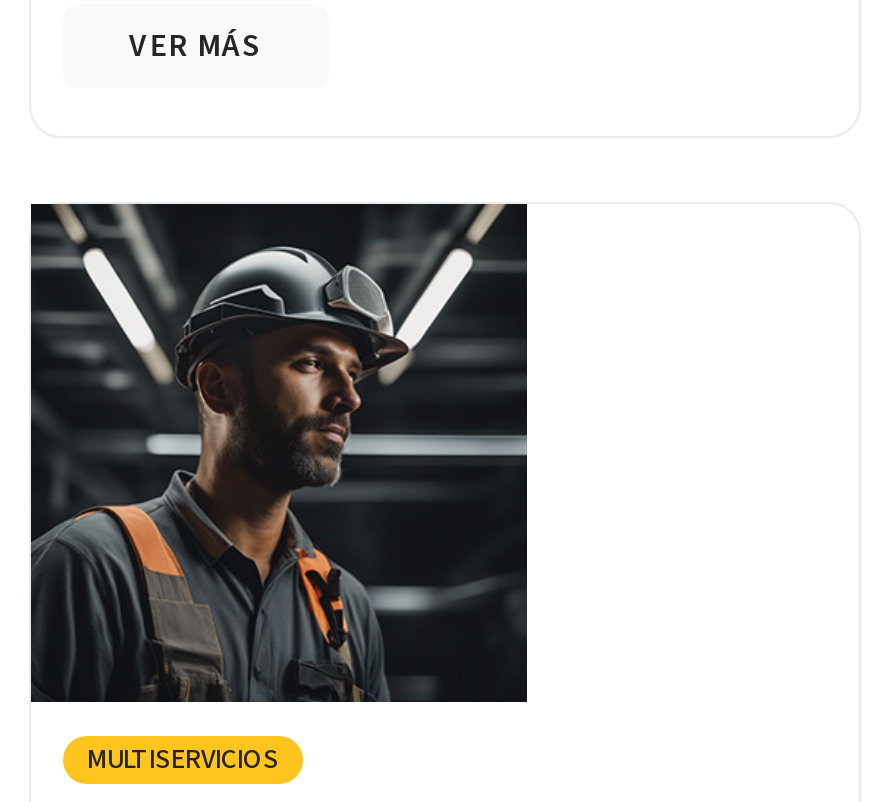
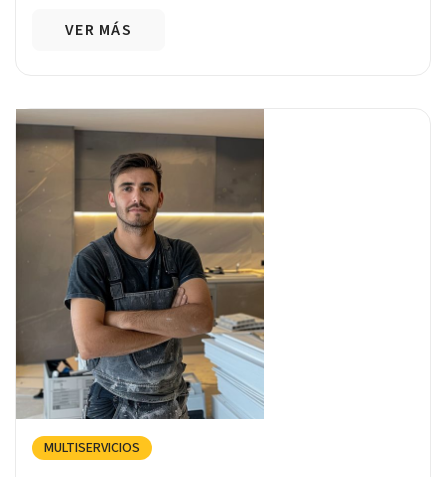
[31,202,529,704] [image] -> [15,108,265,420] [image]

